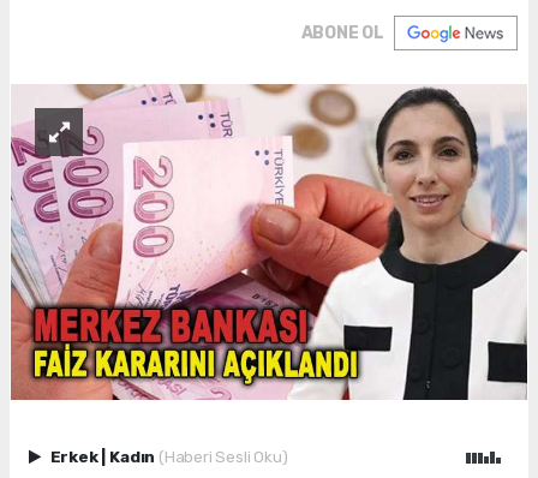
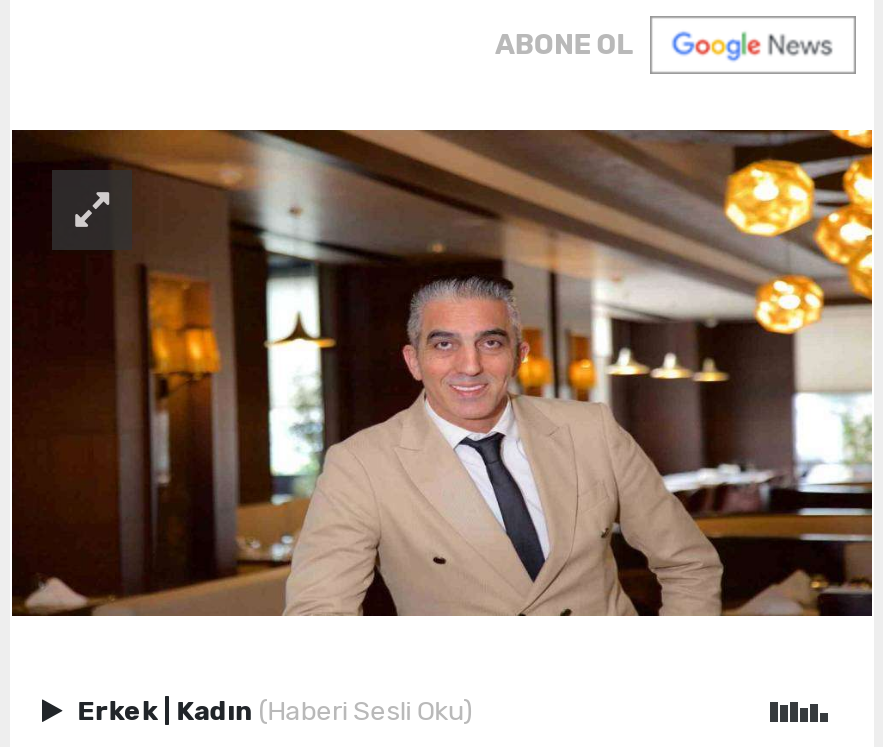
[10,83,527,401] [image] -> [10,128,874,618] [image]

